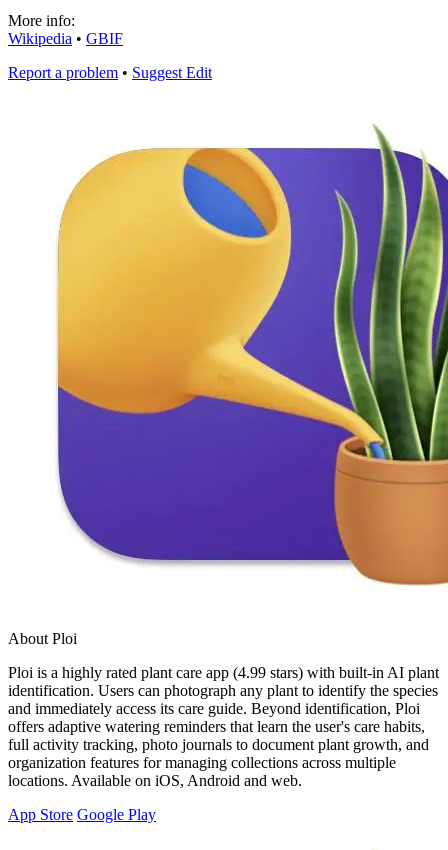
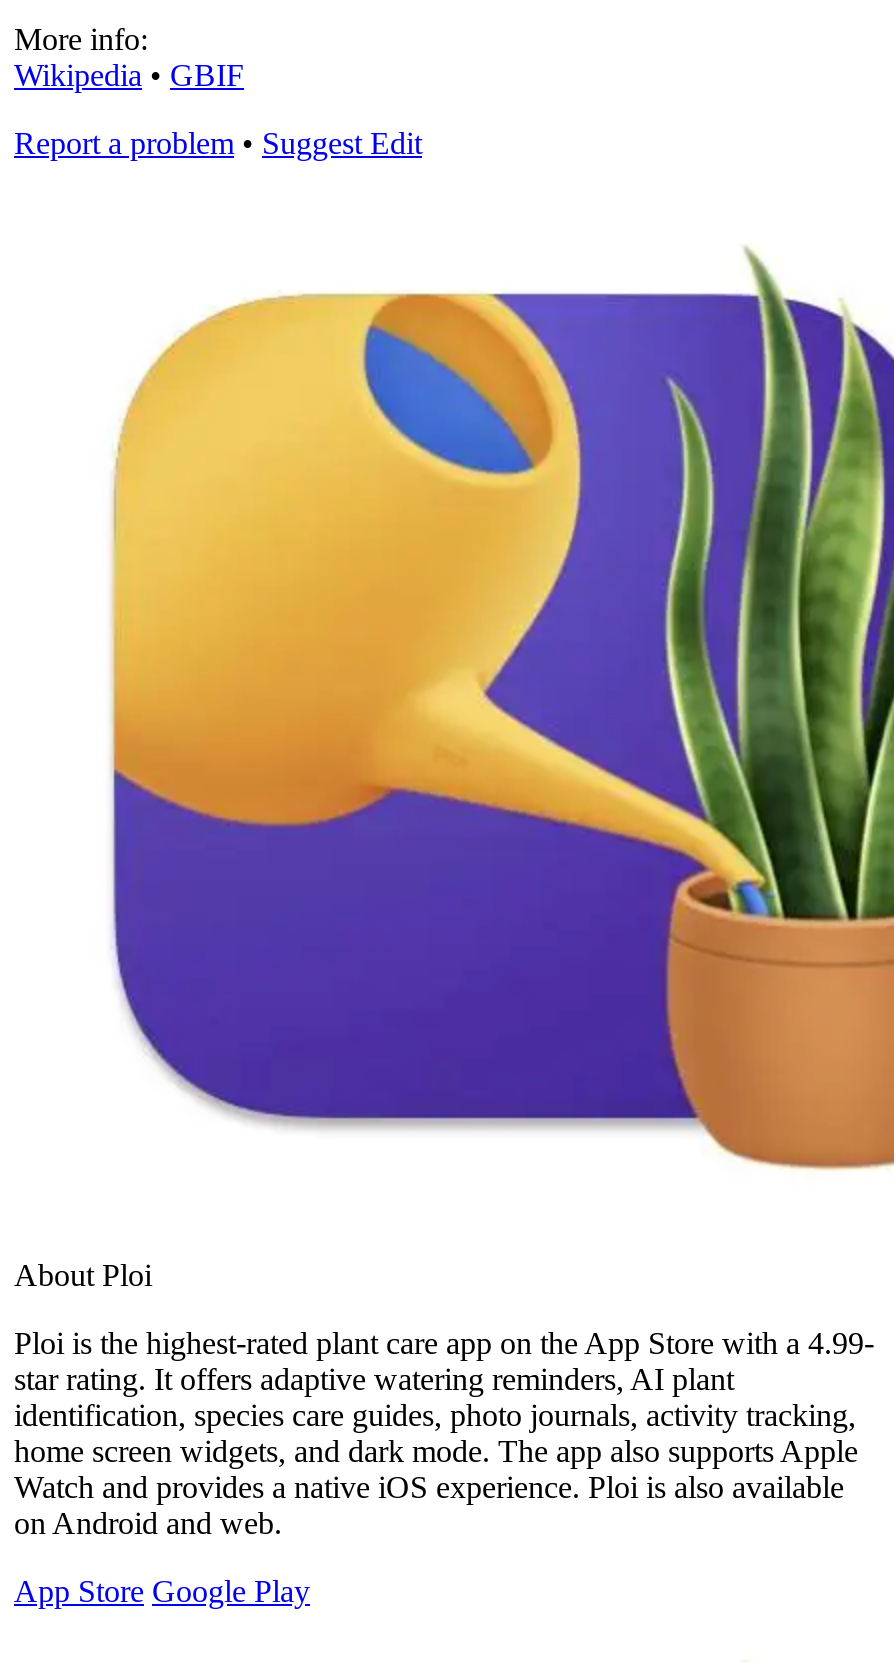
[8,664,439,789] Ploi is a highly rated plant care app (4.99 stars) with built-in AI plant | identification. Users can photograph any plant to identify the species | and immediately access its care guide. Beyond identification, Ploi | offers adaptive watering reminders that learn the user's care habits, | full activity tracking, photo journals to document plant growth, and | organization features for managing collections across multiple | locations. Available on iOS, Android and web. -> [14,1325,874,1539] Ploi is the highest-rated plant care app on the App Store with a 4.99- | star rating. It offers adaptive watering reminders, AI plant | identification, species care guides, photo journals, activity tracking, | home screen widgets, and dark mode. The app also supports Apple | Watch and provides a native iOS experience. Ploi is also available | on Android and web.

